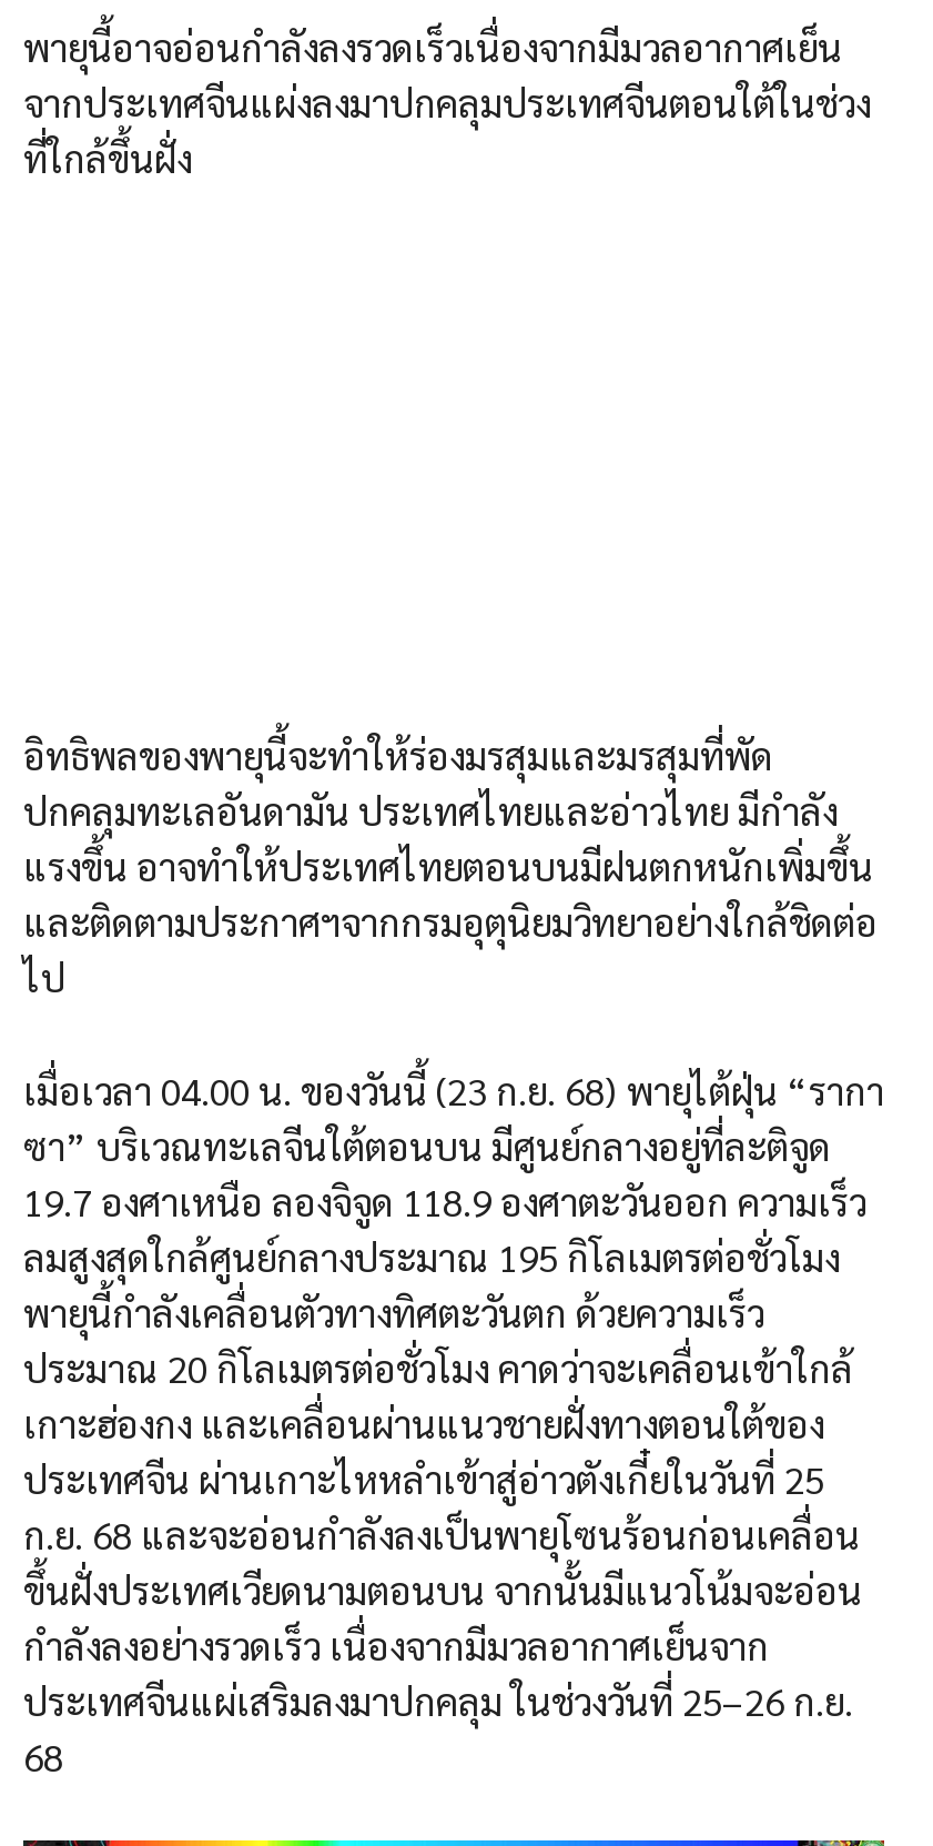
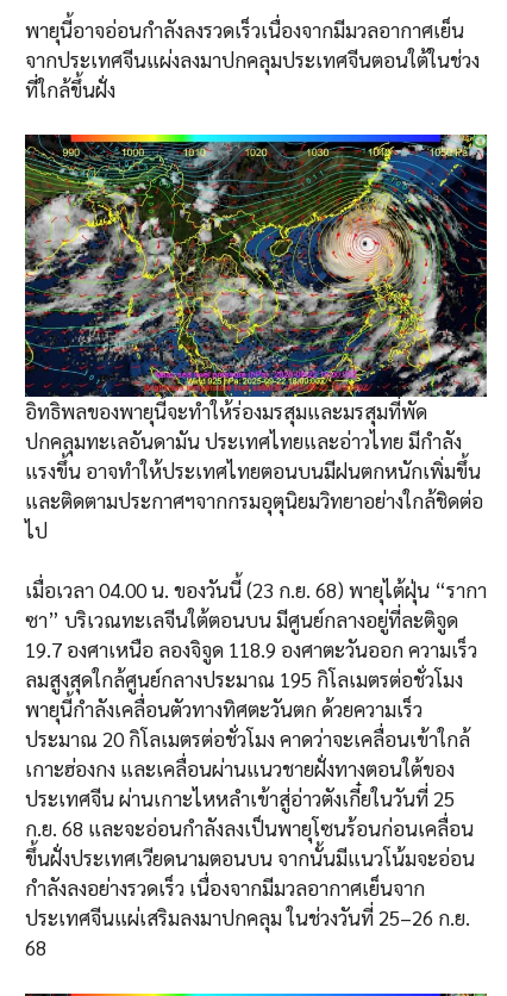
none -> [24,133,488,398] [image]

